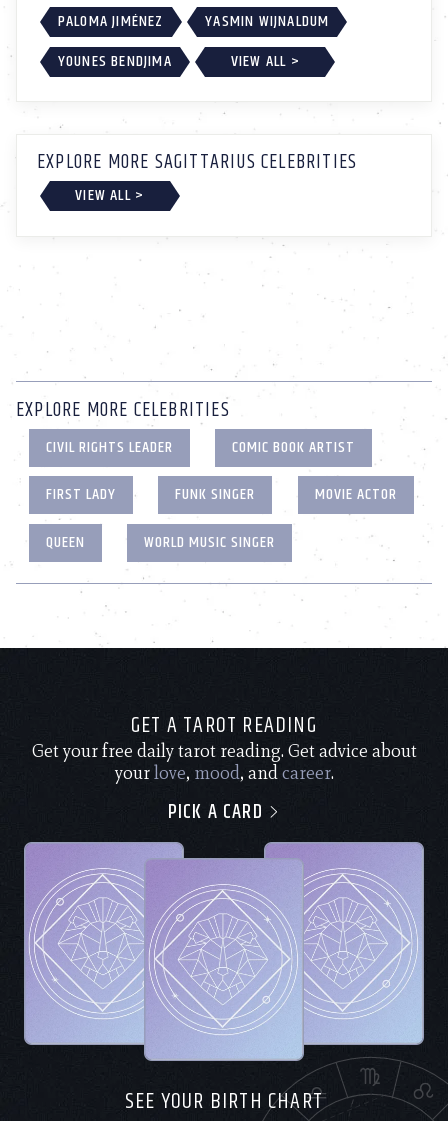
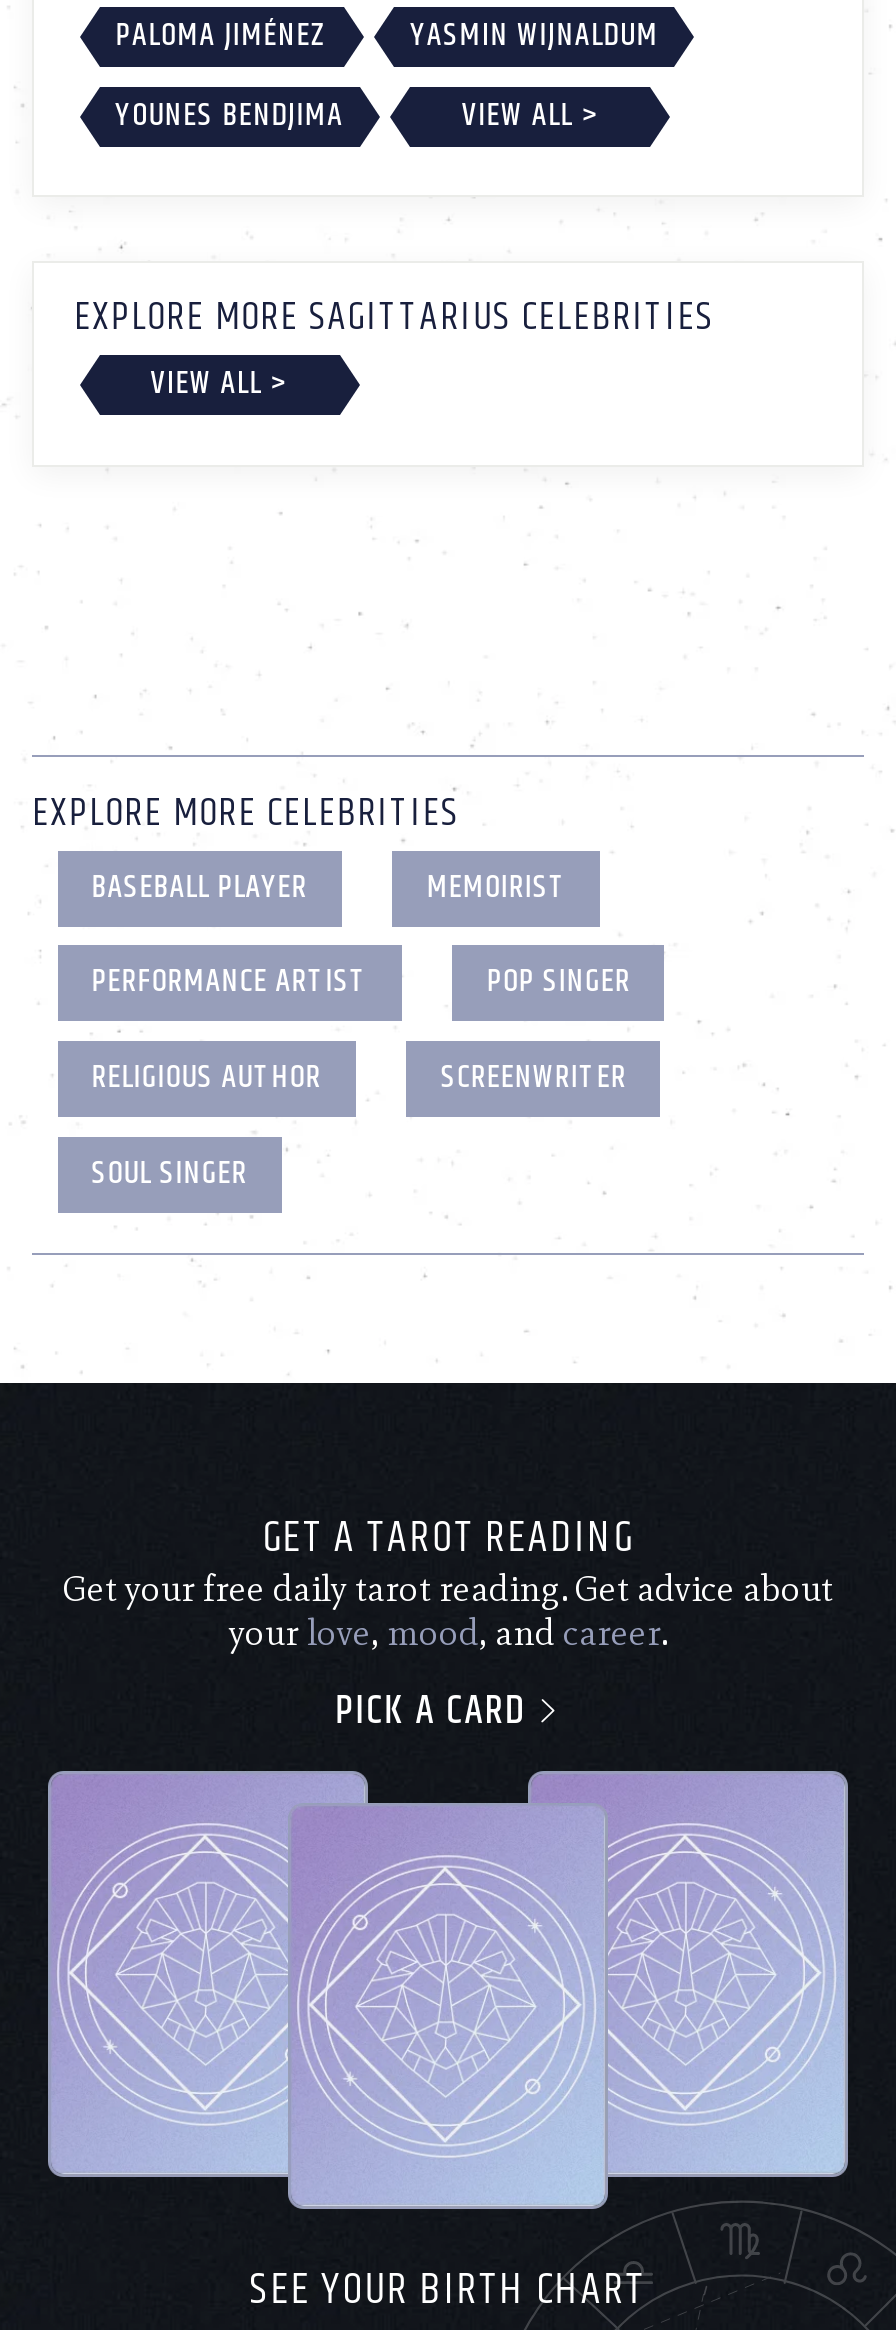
[46,435,397,555] CIVIL RIGHTS LEADER | COMIC BOOK ARTIST | FIRST LADY | FUNK SINGER | MOVIE ACTOR | QUEEN | WORLD MUSIC SINGER -> [92,863,631,1198] BASEBALL PLAYER | MEMOIRIST | PERFORMANCE ARTIST | POP SINGER | RELIGIOUS AUTHOR | SCREENWRITER | SOUL SINGER

